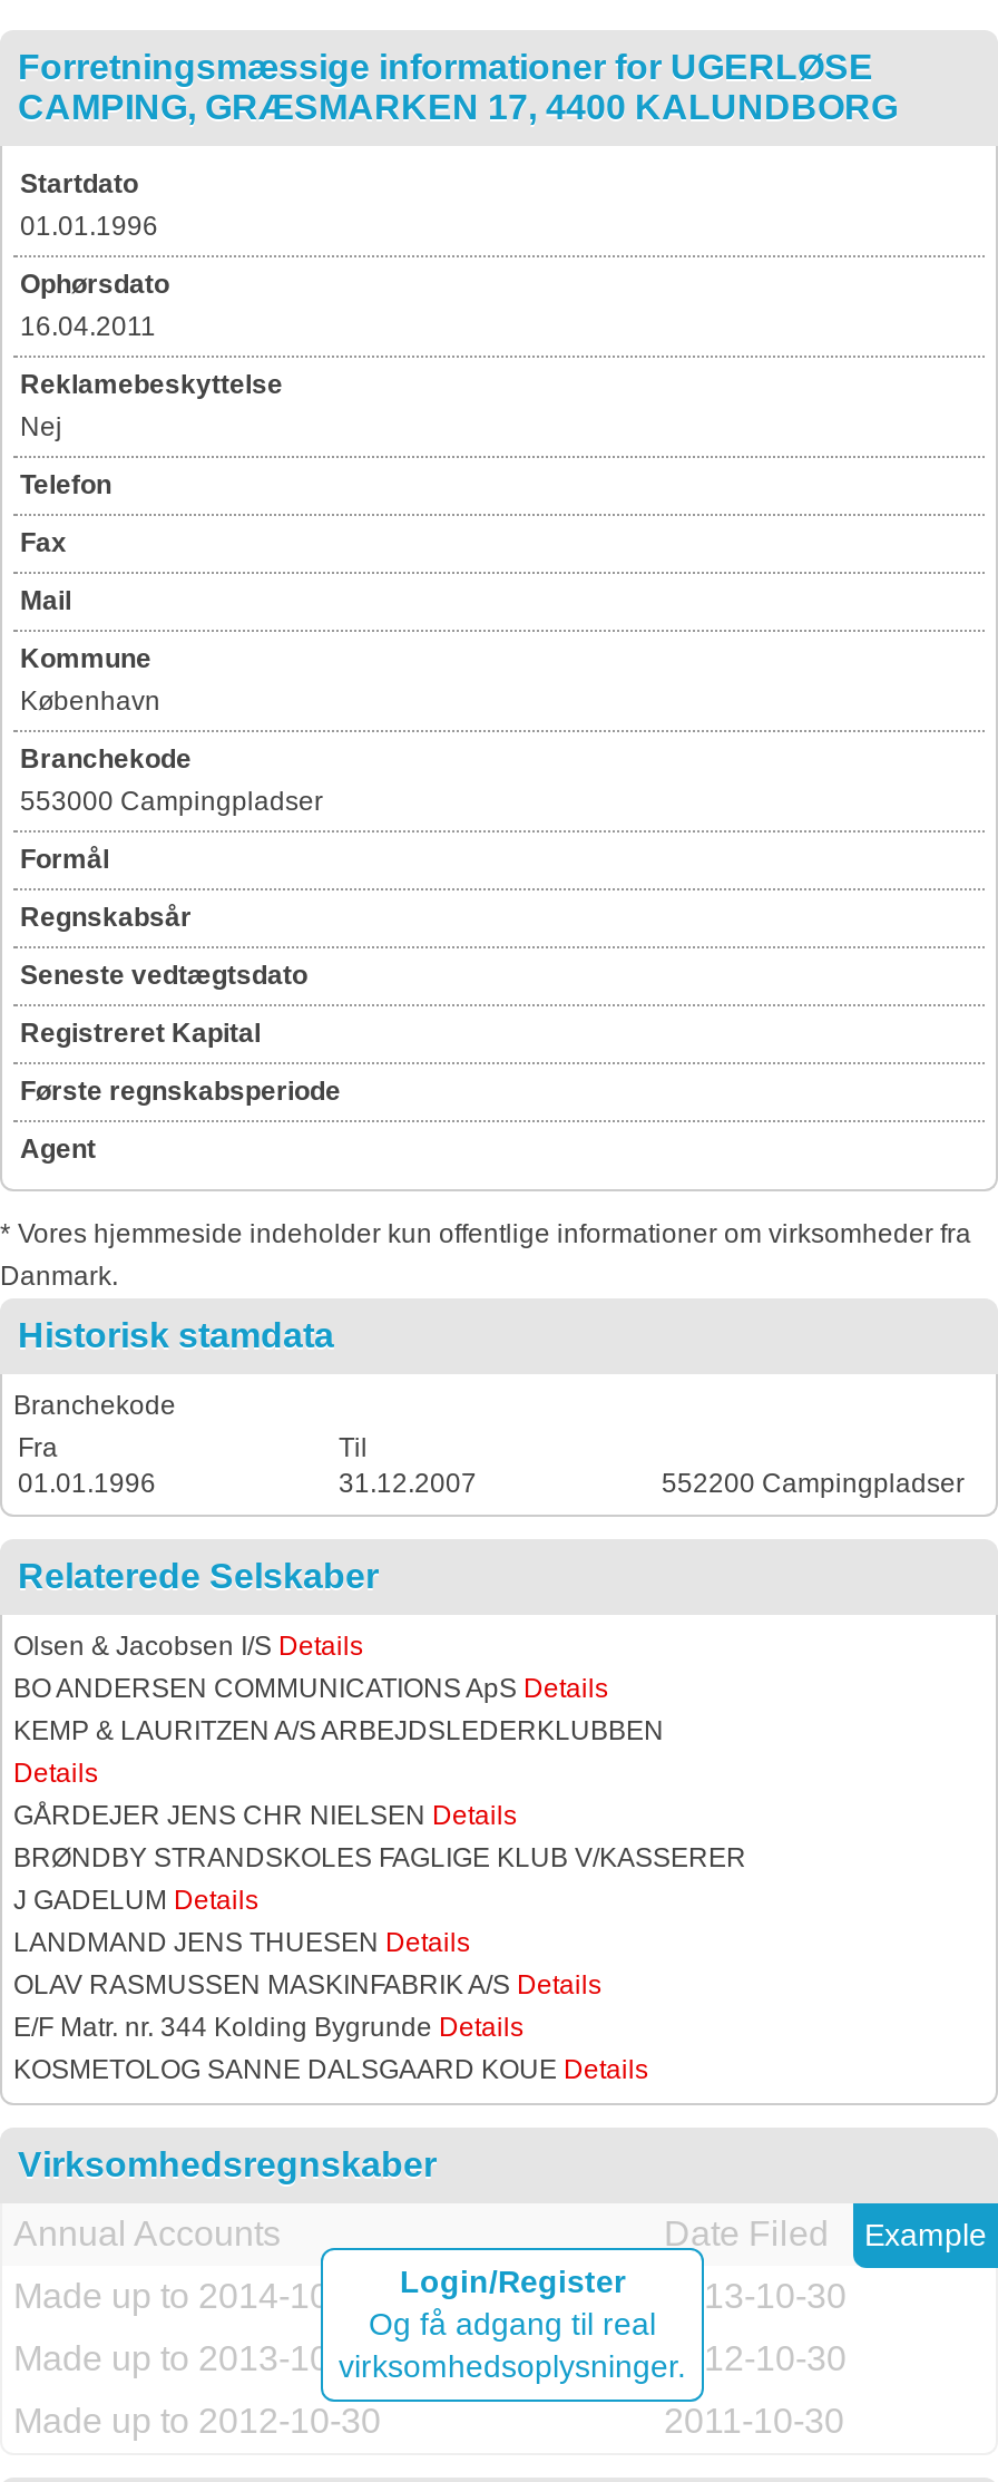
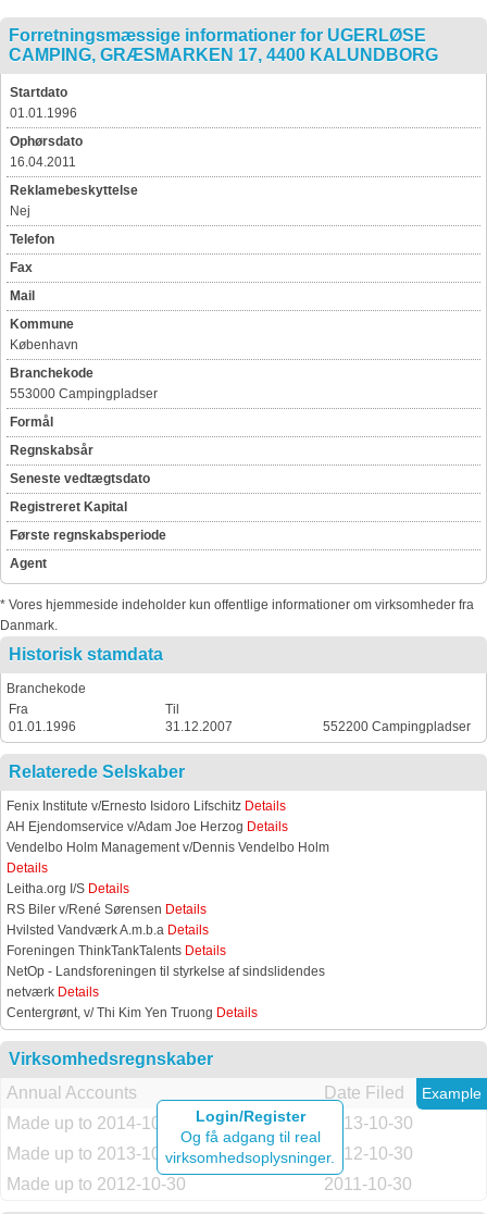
[13,1631,664,1746] Olsen & Jacobsen I/S Details | BO ANDERSEN COMMUNICATIONS ApS Details | KEMP & LAURITZEN A/S ARBEJDSLEDERKLUBBEN -> [7,798,329,855] Fenix Institute v/Ernesto Isidoro Lifschitz Details | AH Ejendomservice v/Adam Joe Herzog Details | Vendelbo Holm Management v/Dennis Vendelbo Holm
[13,1800,746,2085] GÅRDEJER JENS CHR NIELSEN Details | BRØNDBY STRANDSKOLES FAGLIGE KLUB V/KASSERER | J GADELUM Details | LANDMAND JENS THUESEN Details | OLAV RASMUSSEN MASKINFABRIK A/S Details | E/F Matr. nr. 344 Kolding Bygrunde Details | KOSMETOLOG SANNE DALSGAARD KOUE Details -> [7,881,325,1020] Leitha.org I/S Details | RS Biler v/René Sørensen Details | Hvilsted Vandværk A.m.b.a Details | Foreningen ThinkTankTalents Details | NetOp - Landsforeningen til styrkelse af sindslidendes | netværk Details | Centergrønt, v/ Thi Kim Yen Truong Details

